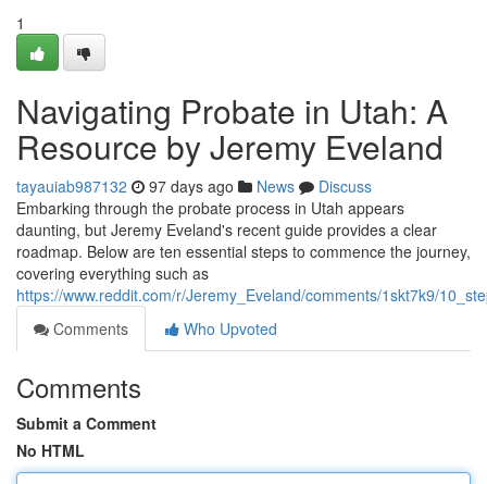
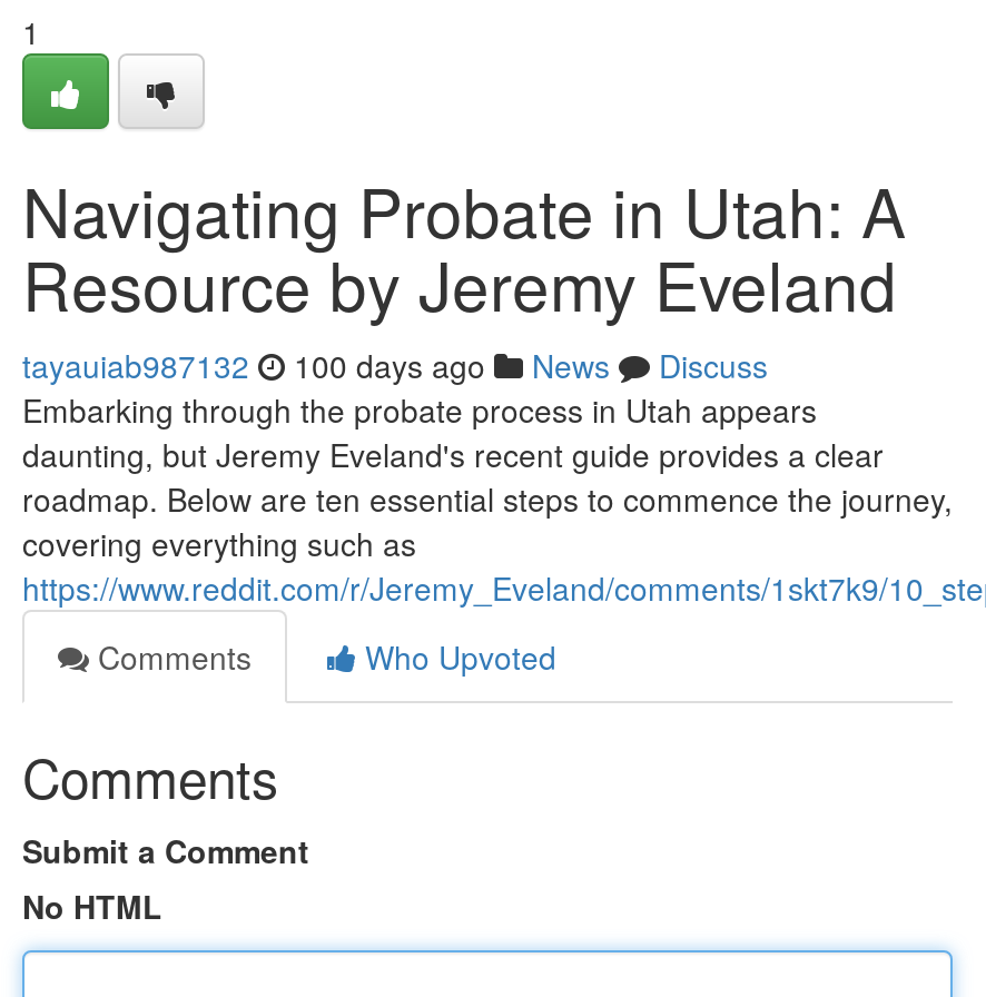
[16,175,372,197] tayauiab987132 97 days ago News Discuss -> [22,343,768,387] tayauiab987132 100 days ago News Discuss

